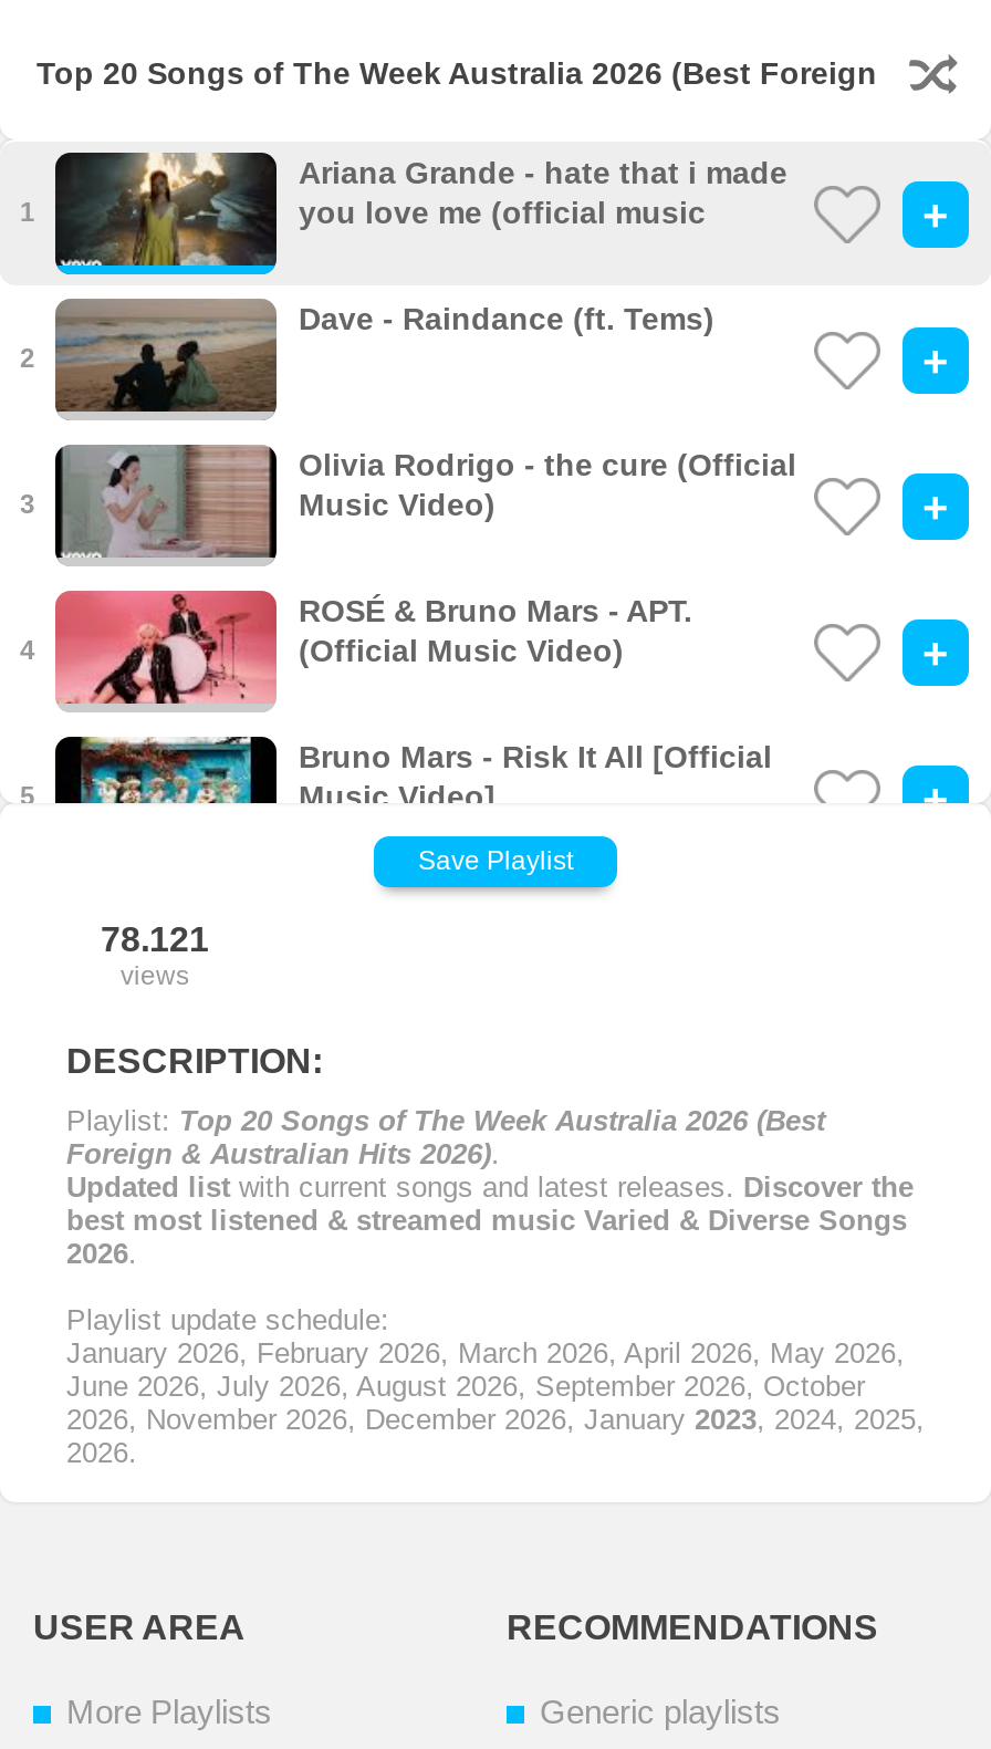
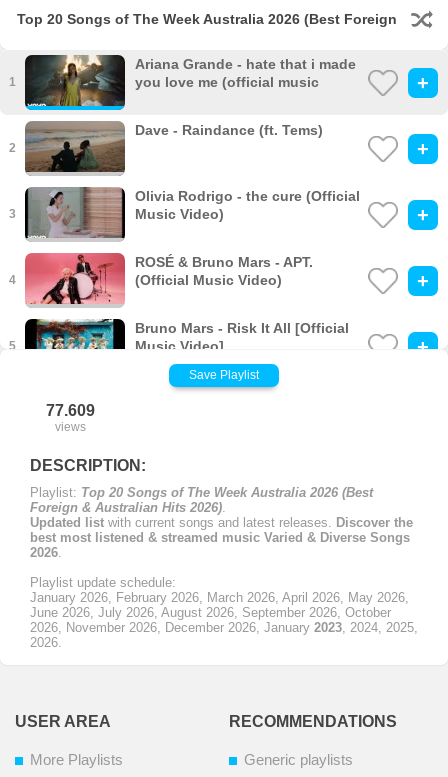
[101,920,209,958] 78.121 -> [45,402,94,419] 77.609

